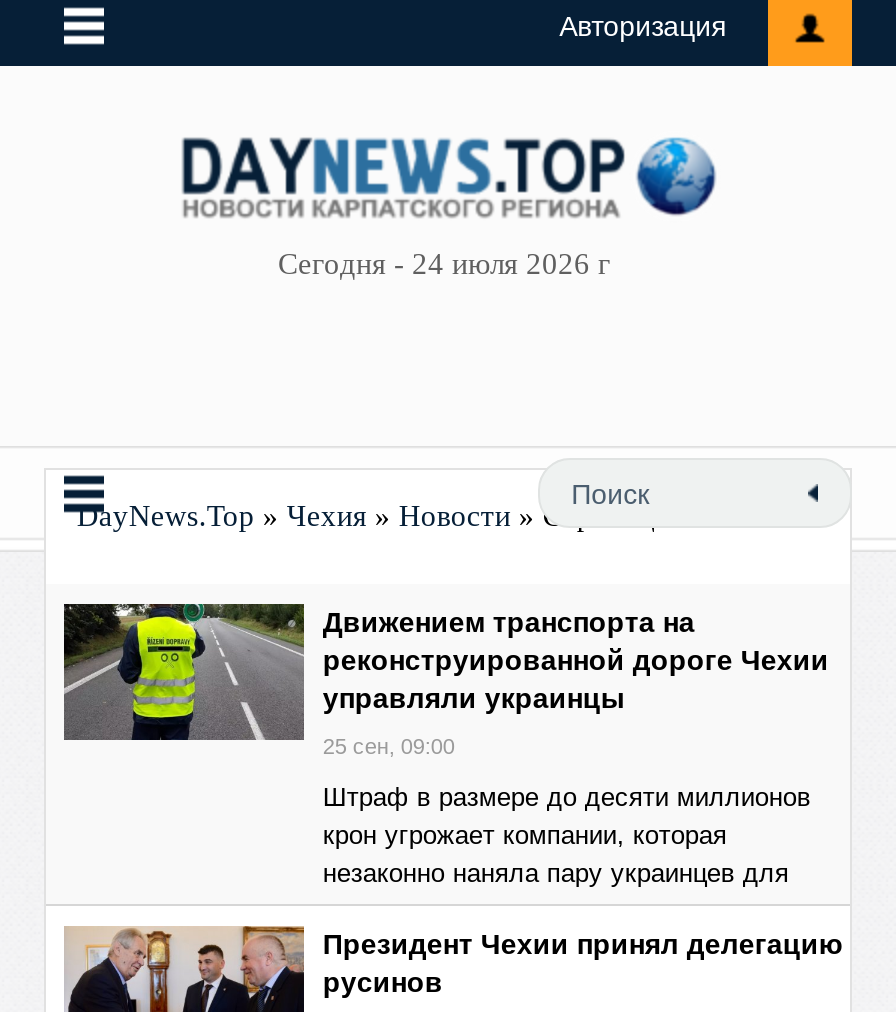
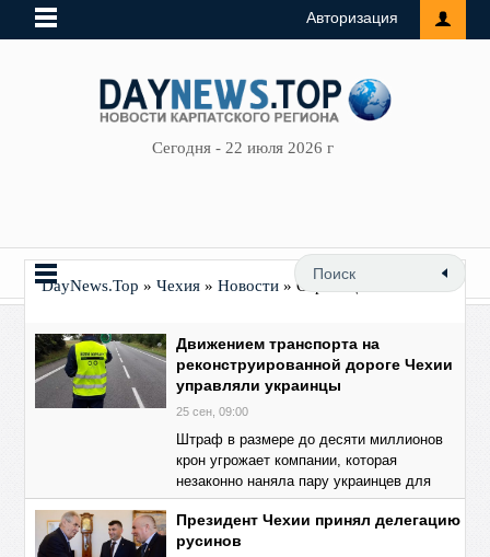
[278,248,618,280] Сегодня - 24 июля 2026 г -> [152,139,338,156] Сегодня - 22 июля 2026 г

